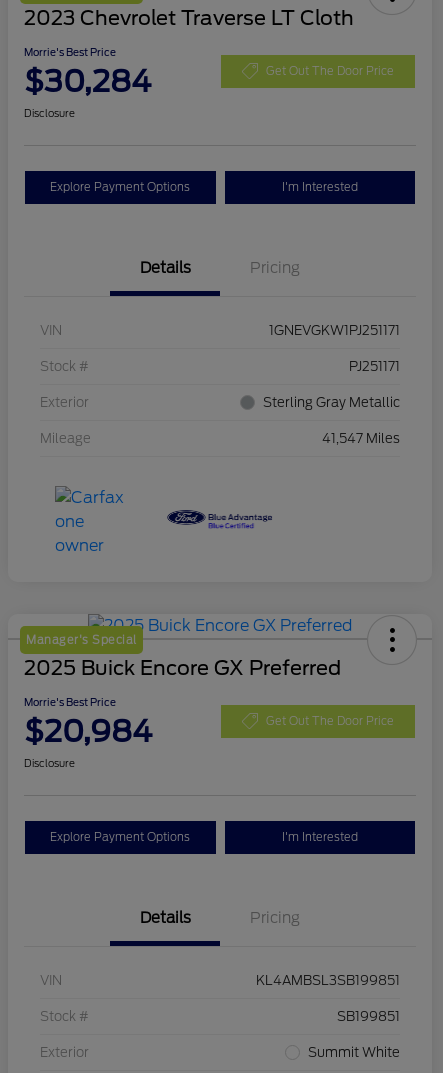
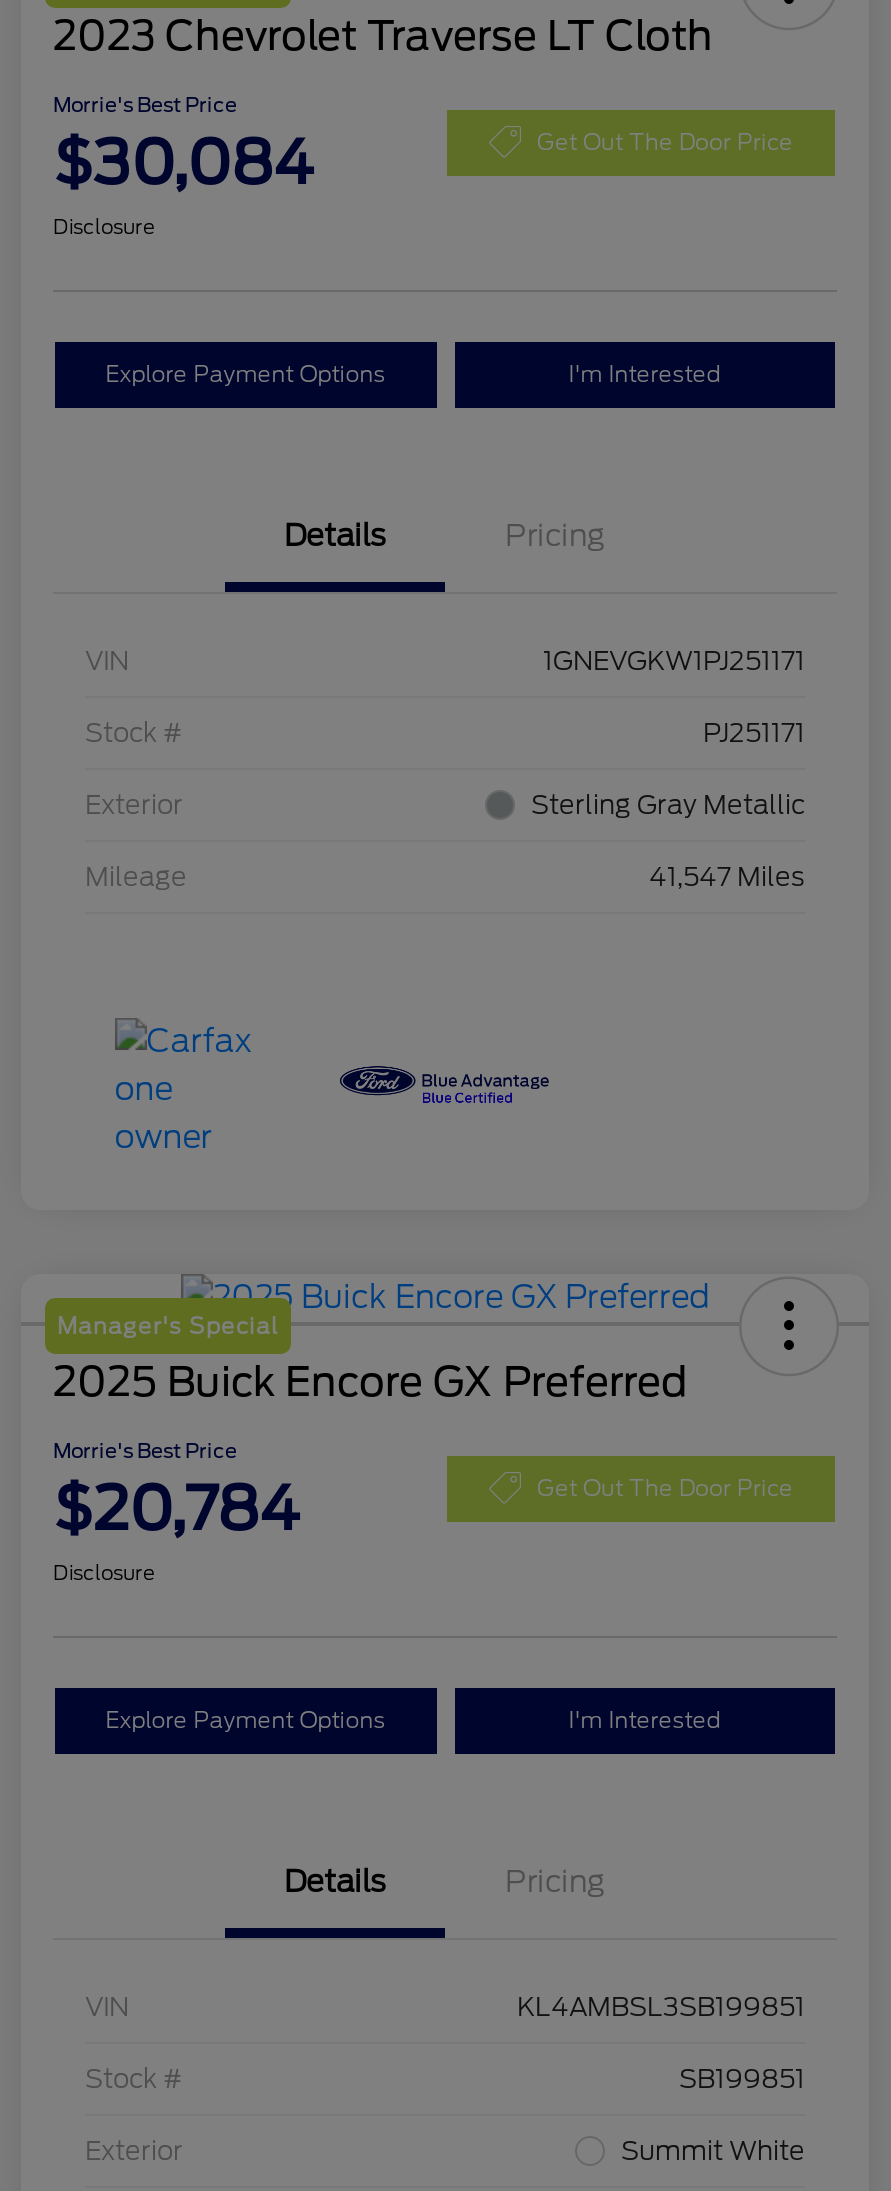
[24,63,151,99] $30,284 -> [53,126,313,198] $30,084
[24,713,152,749] $20,984 -> [53,1472,299,1544] $20,784

